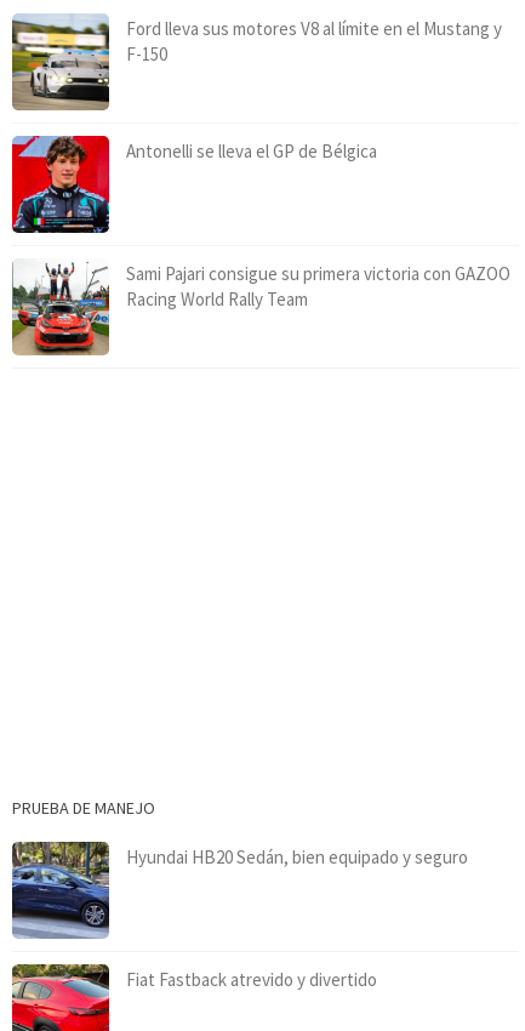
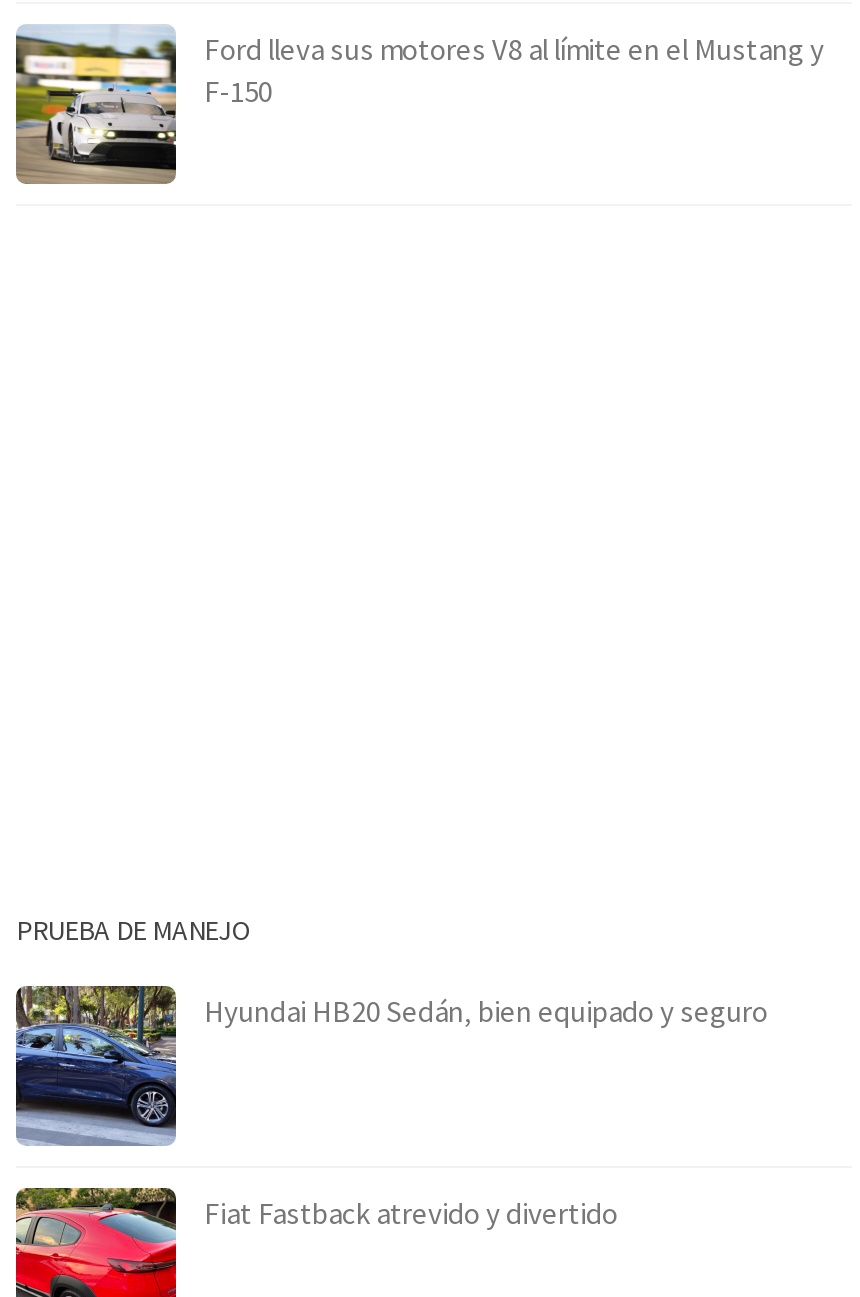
[11,135,377,234] [image] | Antonelli se lleva el GP de Bélgica -> none
[11,262,510,354] [image] | Sami Pajari consigue su primera victoria con GAZOO | Racing World Rally Team -> none

